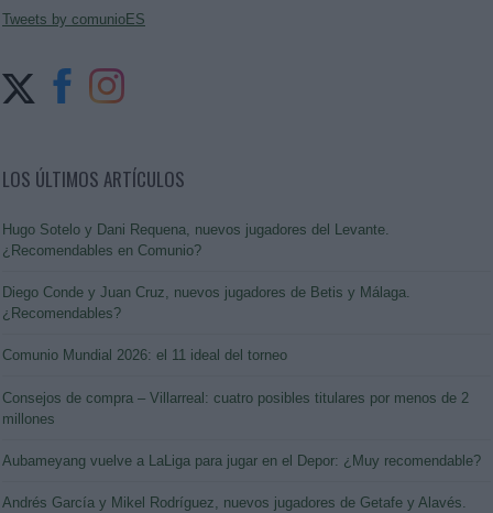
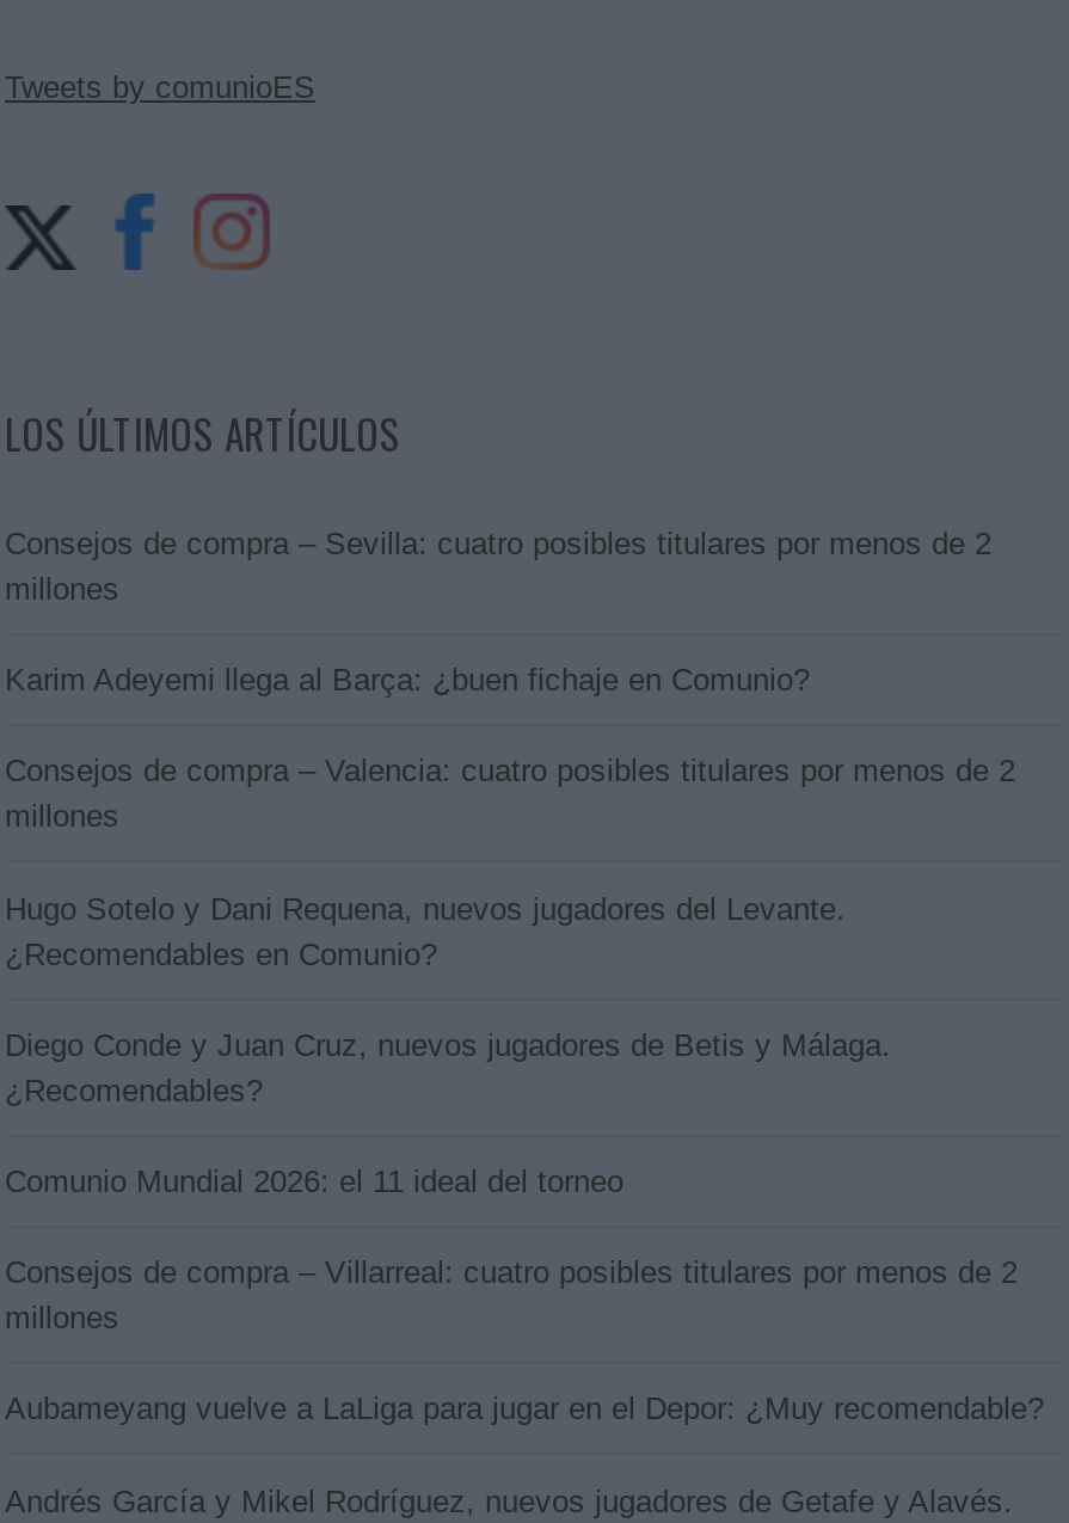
none -> [5,526,1015,835] Consejos de compra – Sevilla: cuatro posibles titulares por menos de 2 | millones | Karim Adeyemi llega al Barça: ¿buen fichaje en Comunio? | Consejos de compra – Valencia: cuatro posibles titulares por menos de 2 | millones

